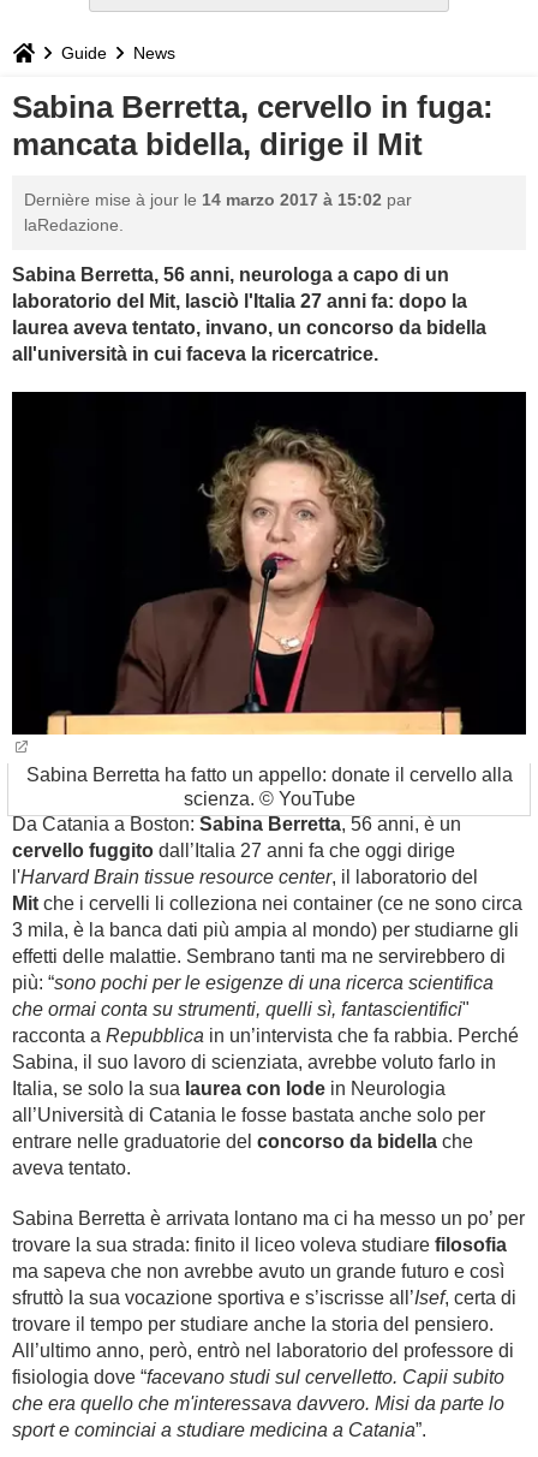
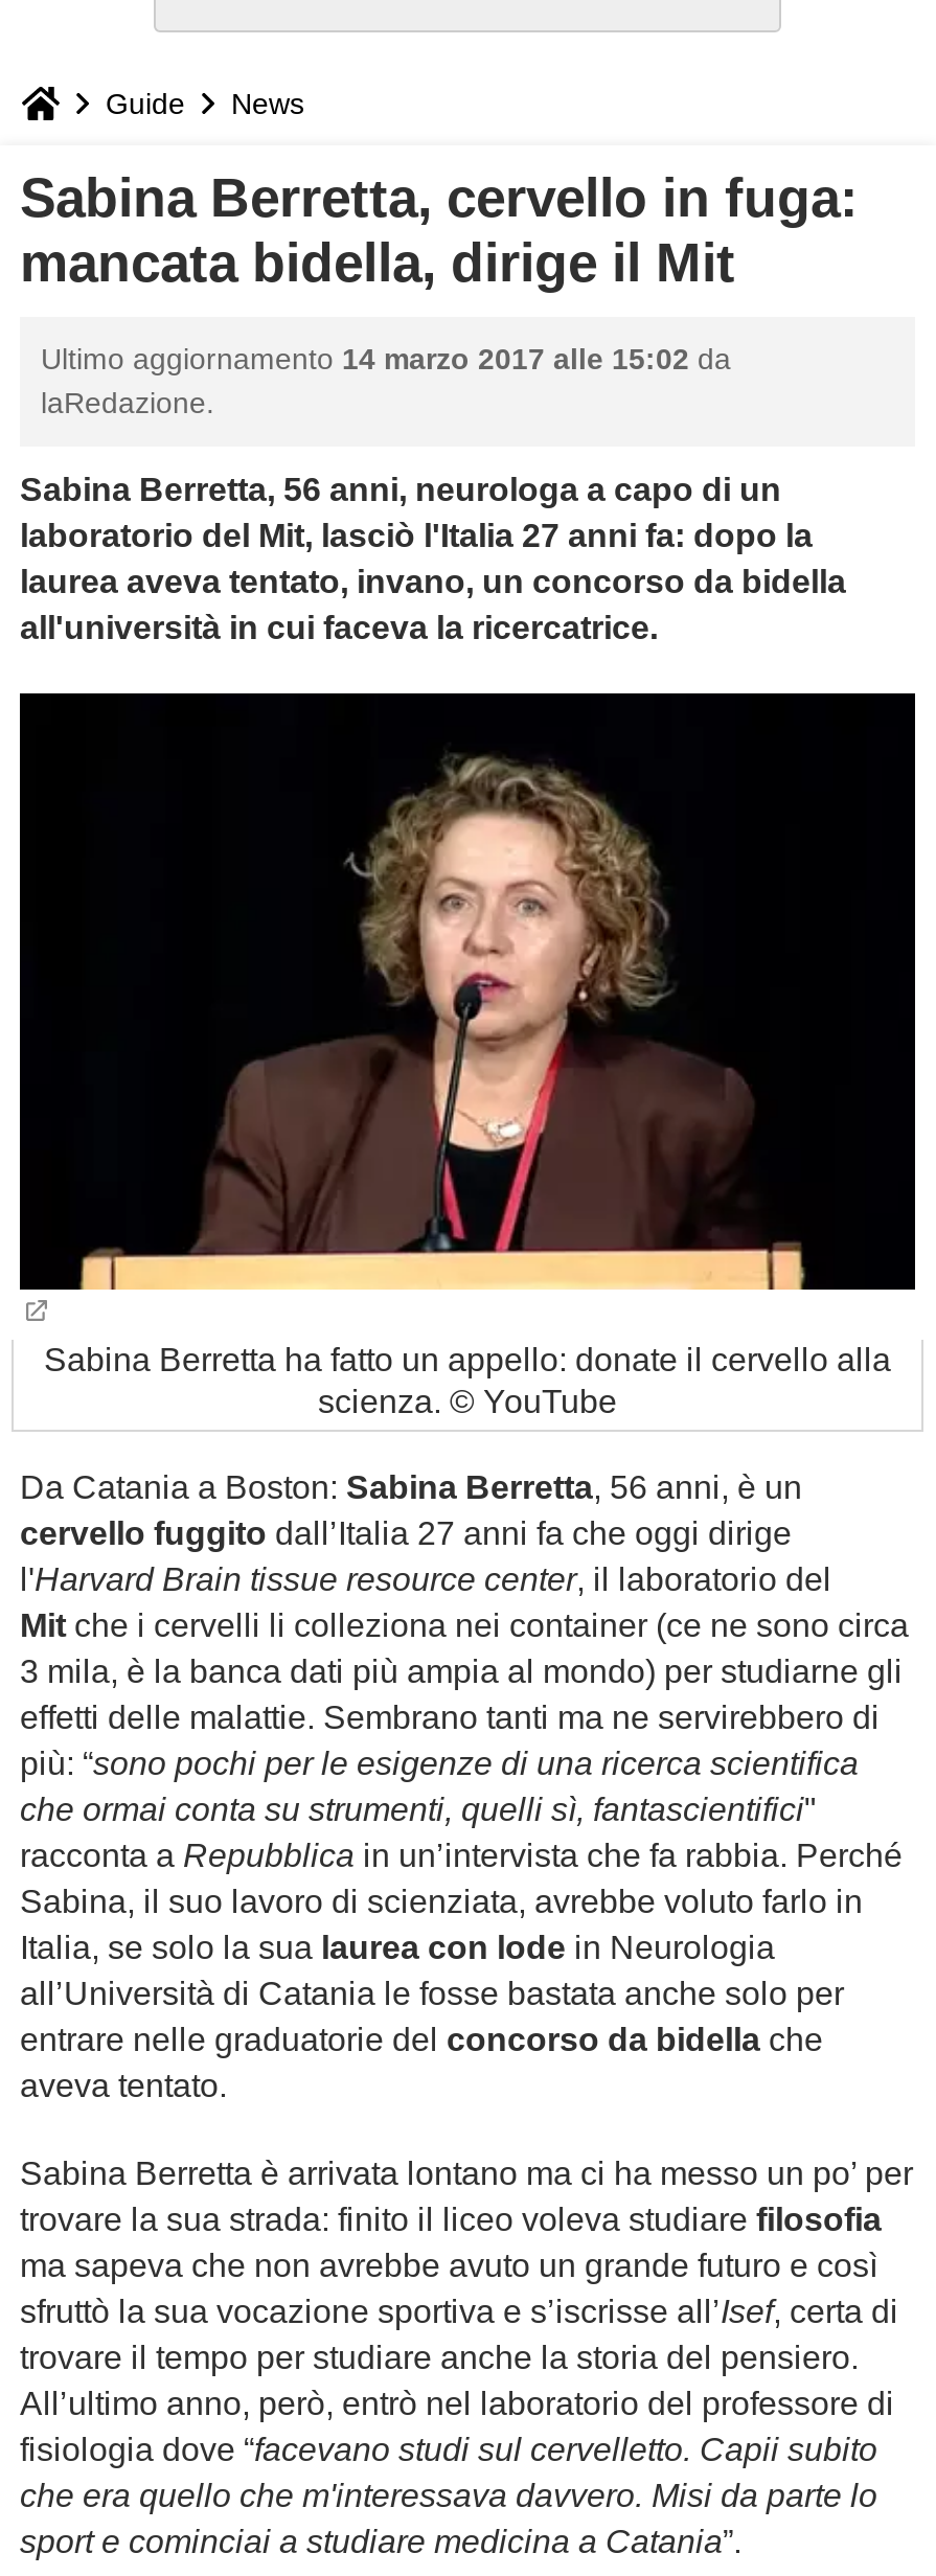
[24,190,412,209] Dernière mise à jour le 14 marzo 2017 à 15:02 par -> [41,342,731,375] Ultimo aggiornamento 14 marzo 2017 alle 15:02 da

